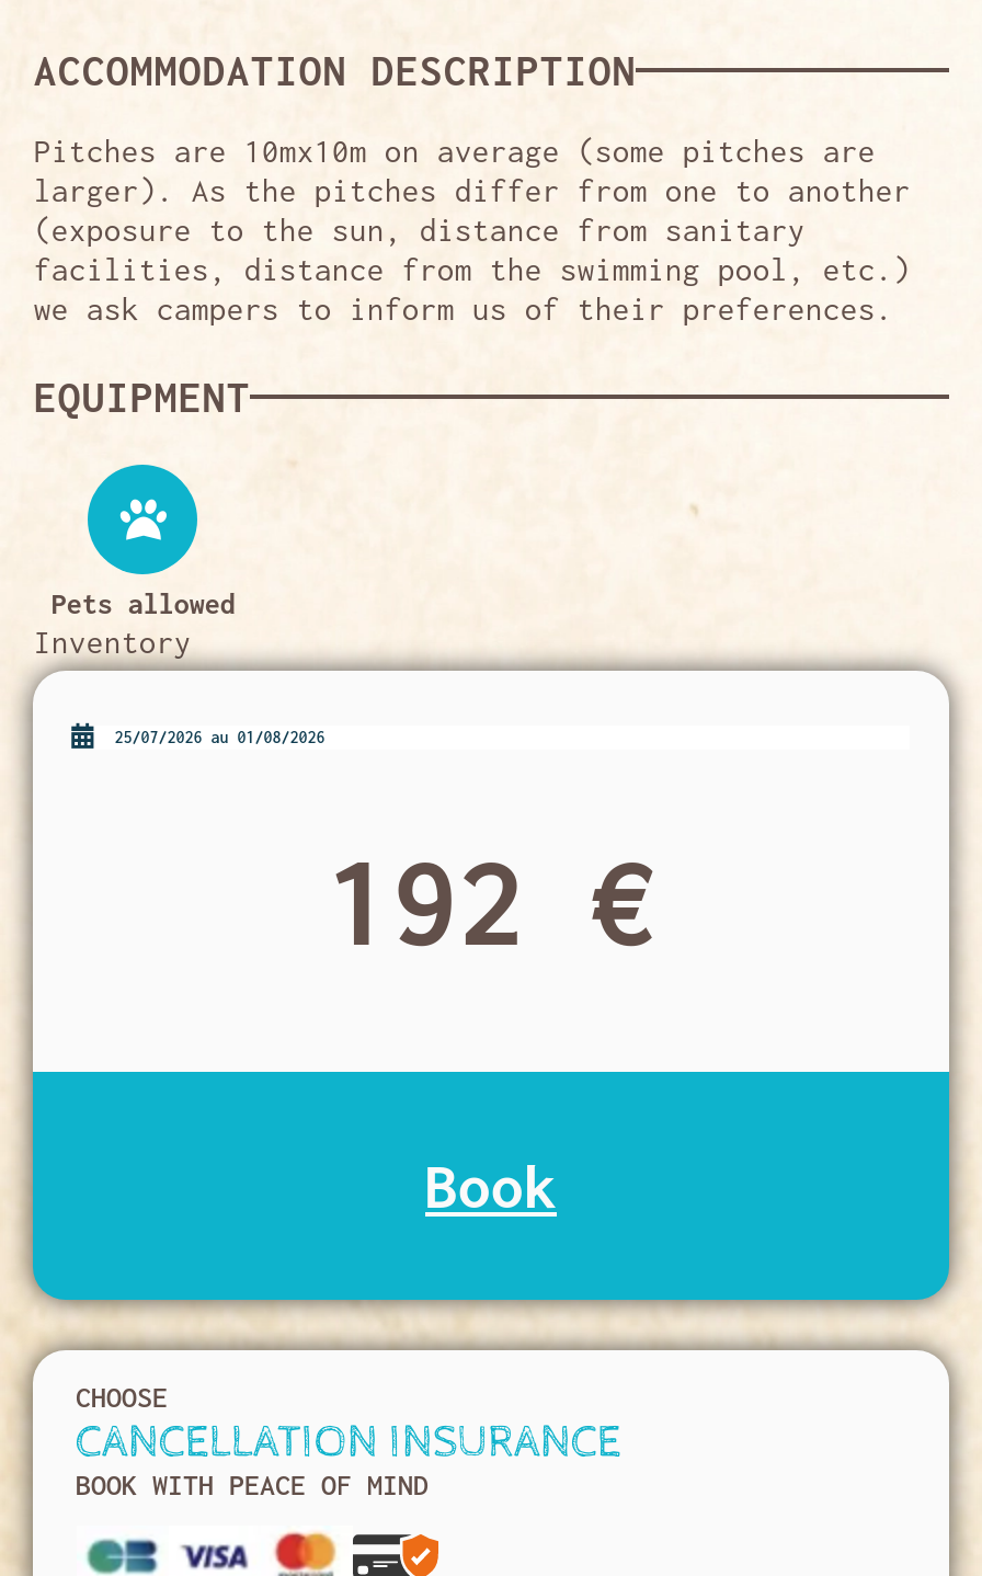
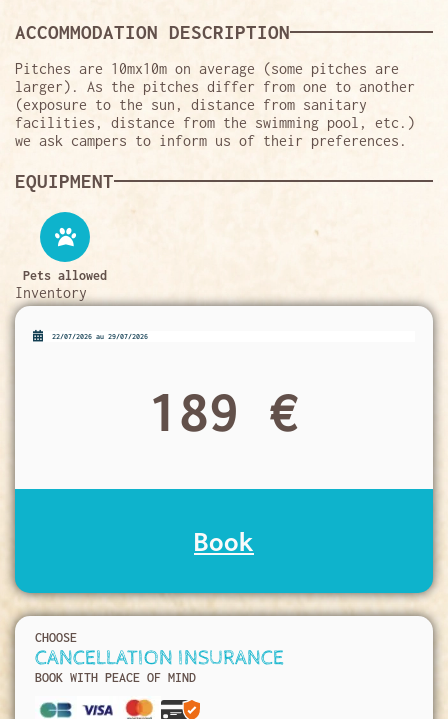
[327,832,655,968] 192 € -> [149,380,299,442] 189 €

